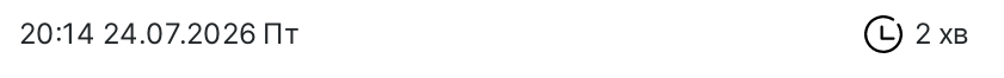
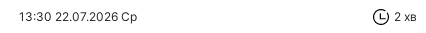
[19,15,298,51] 20:14 24.07.2026 Пт -> [19,9,137,24] 13:30 22.07.2026 Ср

